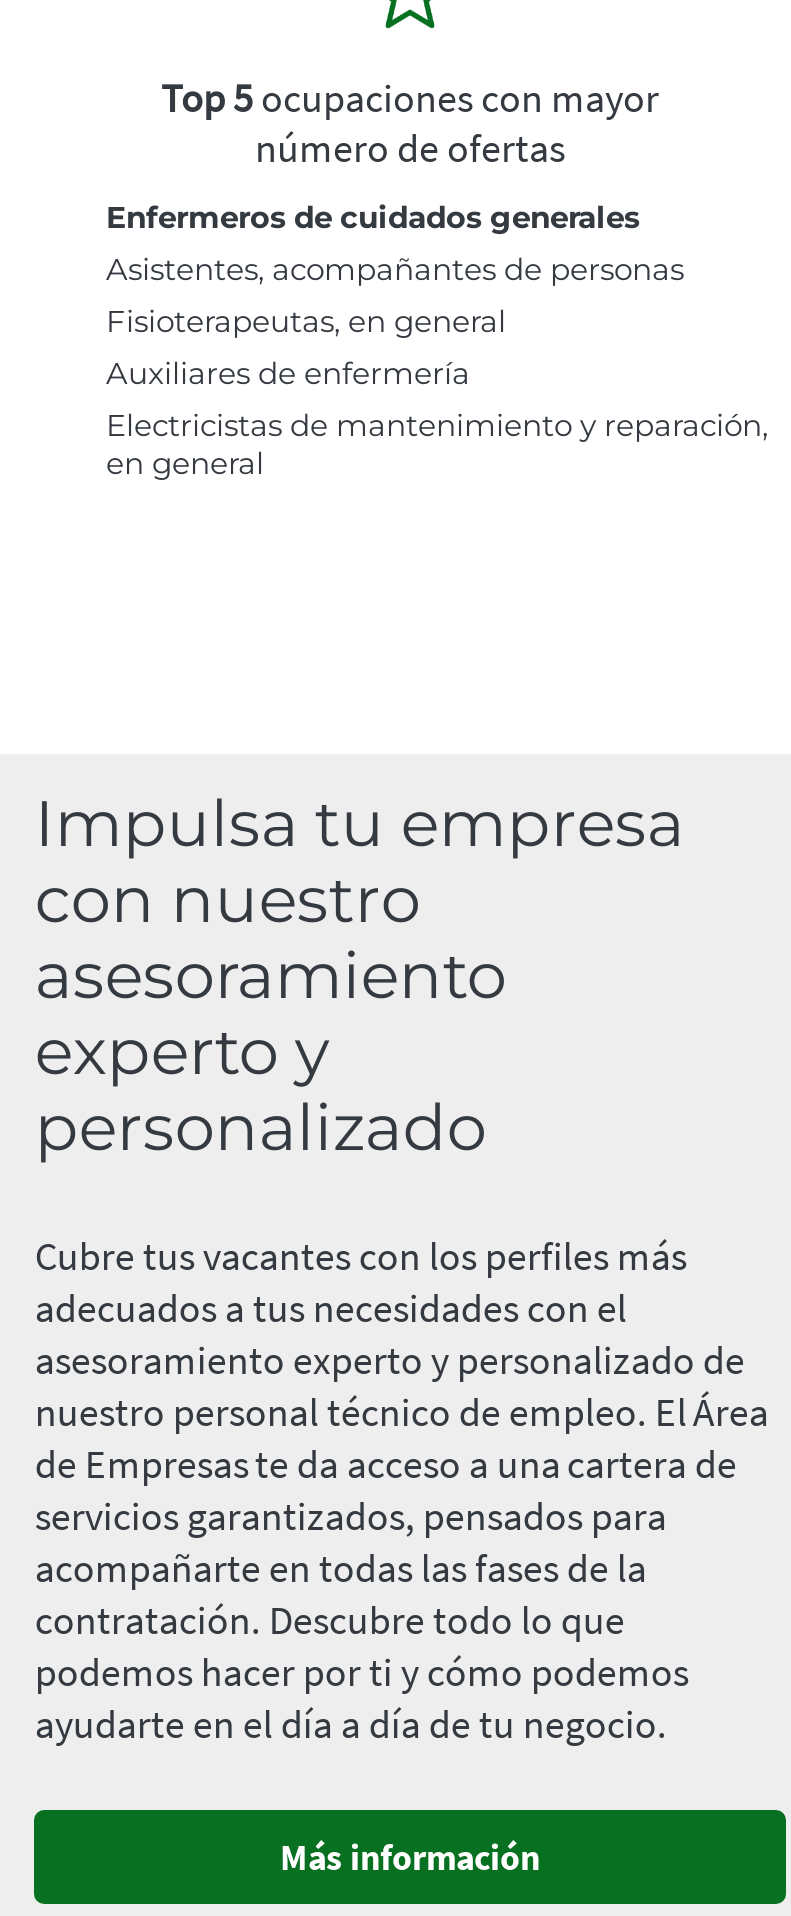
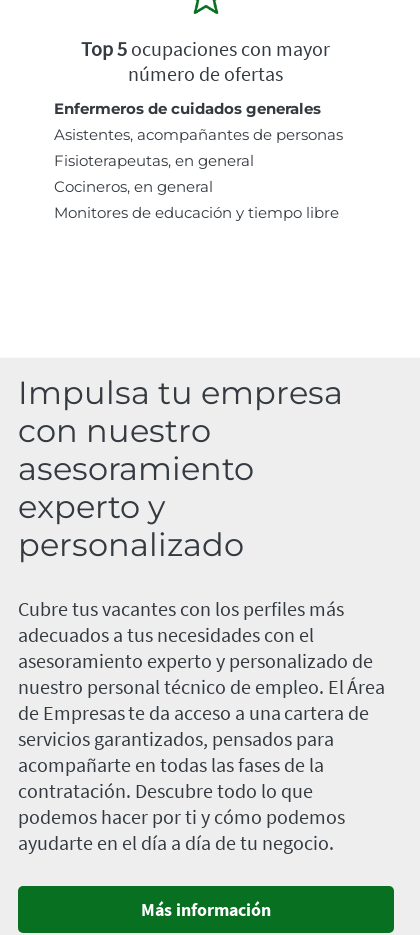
[106,354,768,482] Auxiliares de enfermería | Electricistas de mantenimiento y reparación, | en general -> [54,177,339,222] Cocineros, en general | Monitores de educación y tiempo libre

